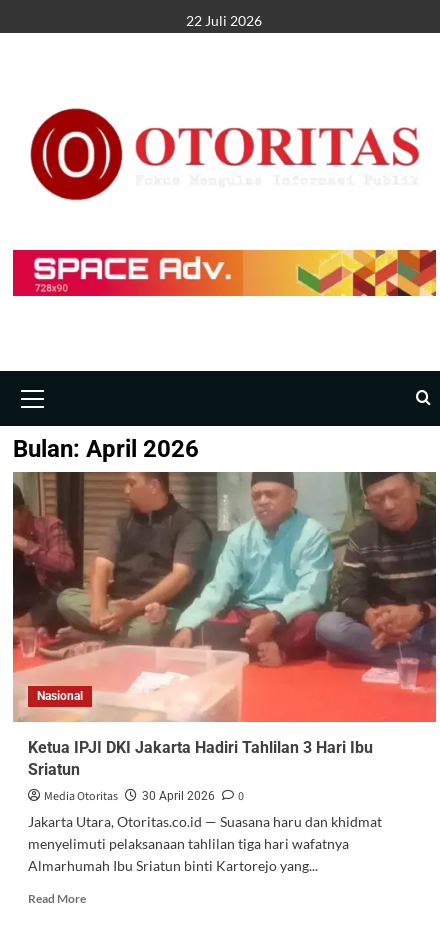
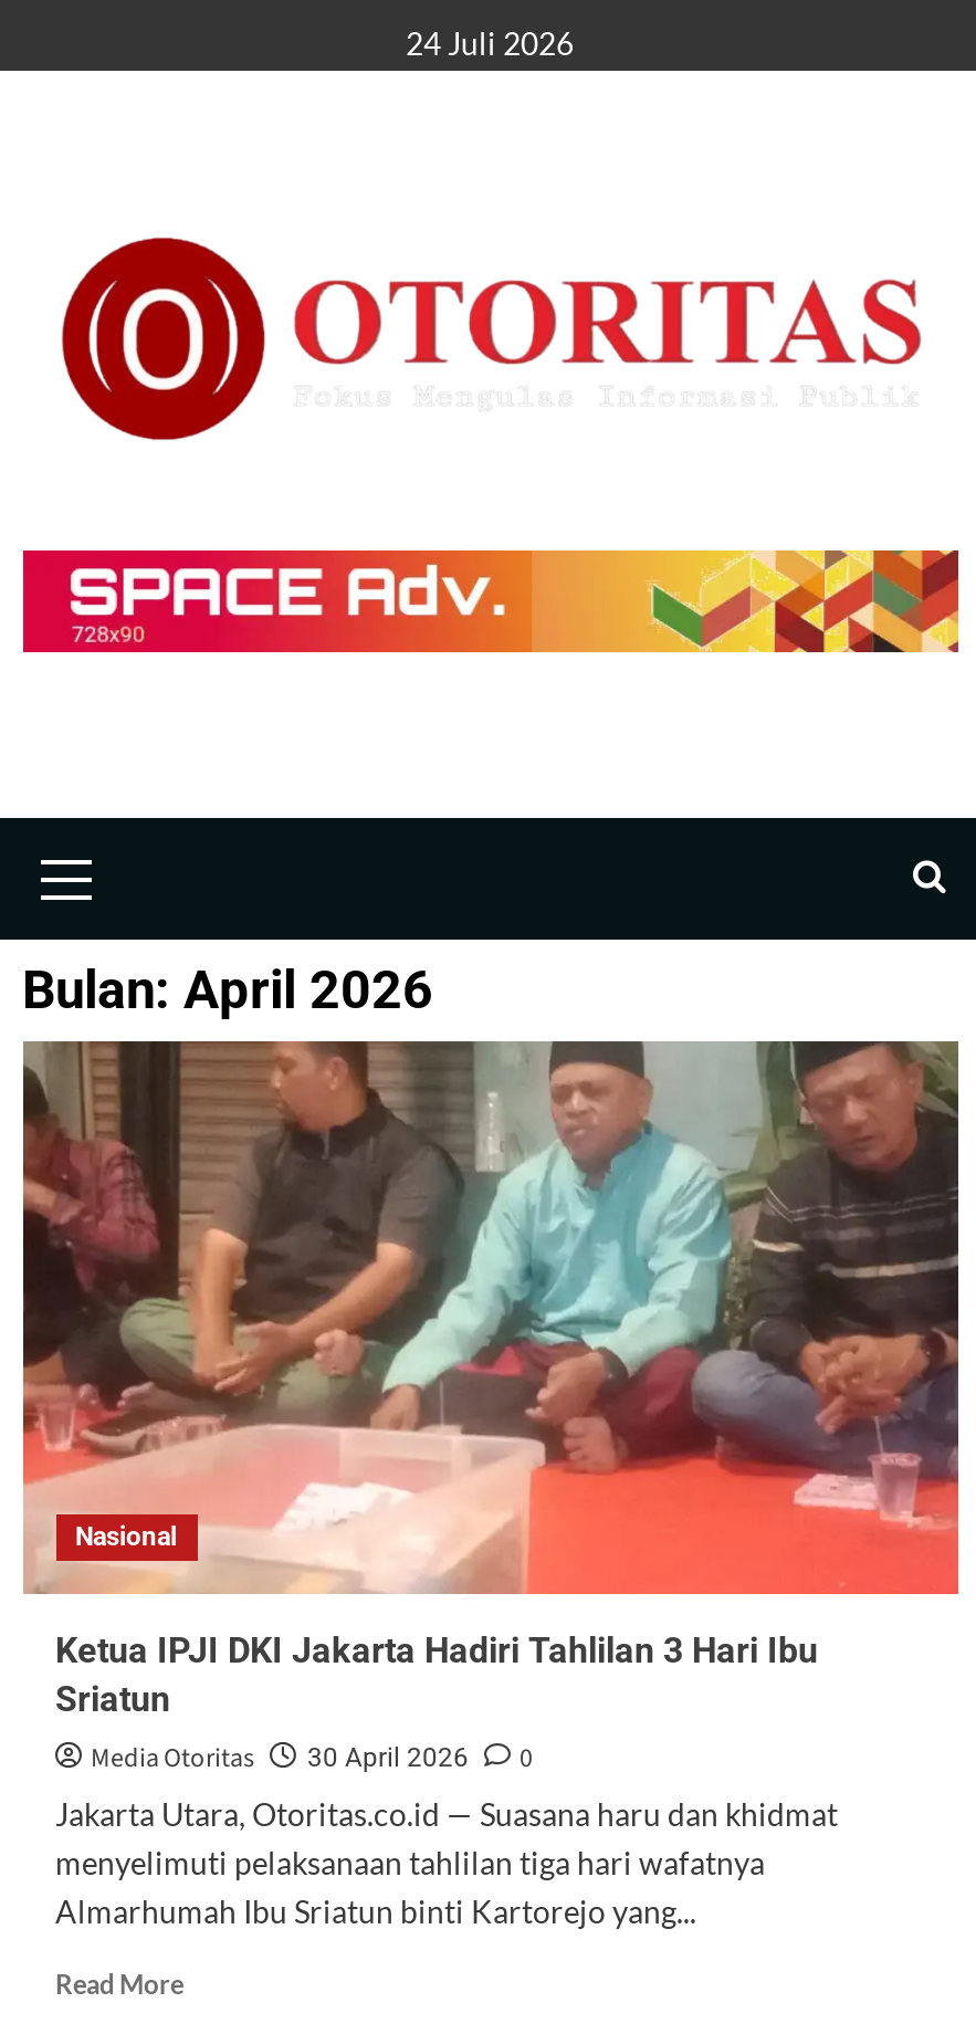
[186,12,262,29] 22 Juli 2026 -> [406,24,574,62] 24 Juli 2026

